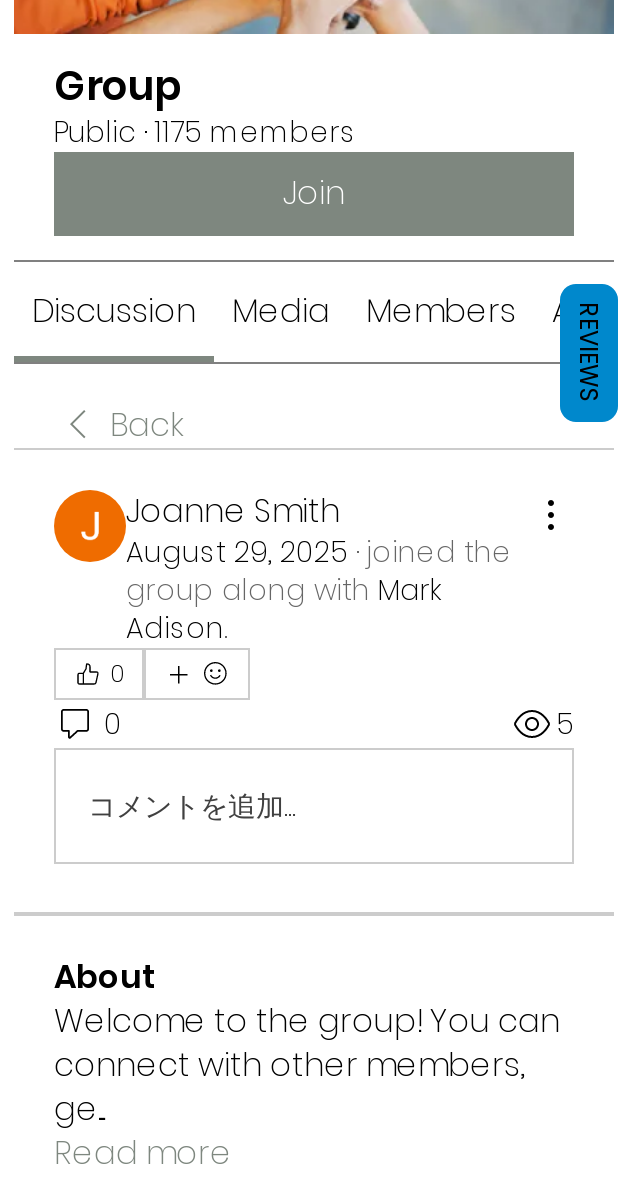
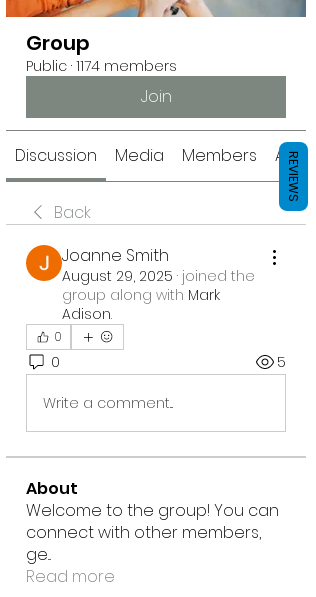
[54,112,356,152] Public 1175 members -> [26,56,177,76] Public 1174 members
[88,785,294,825] コメントを追加… -> [43,392,173,412] Write a comment...

